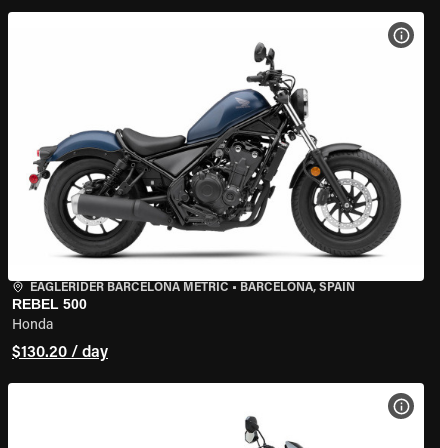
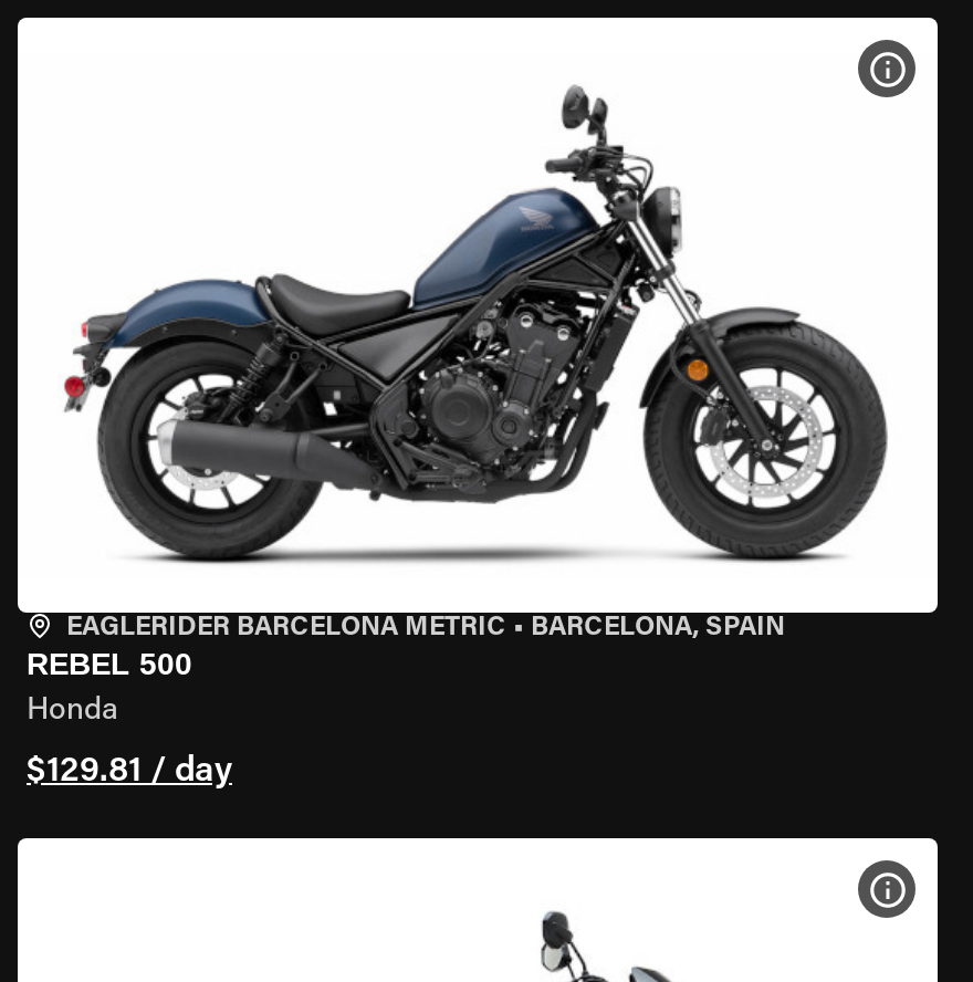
[12,345,108,361] $130.20 / day -> [27,754,232,790] $129.81 / day

